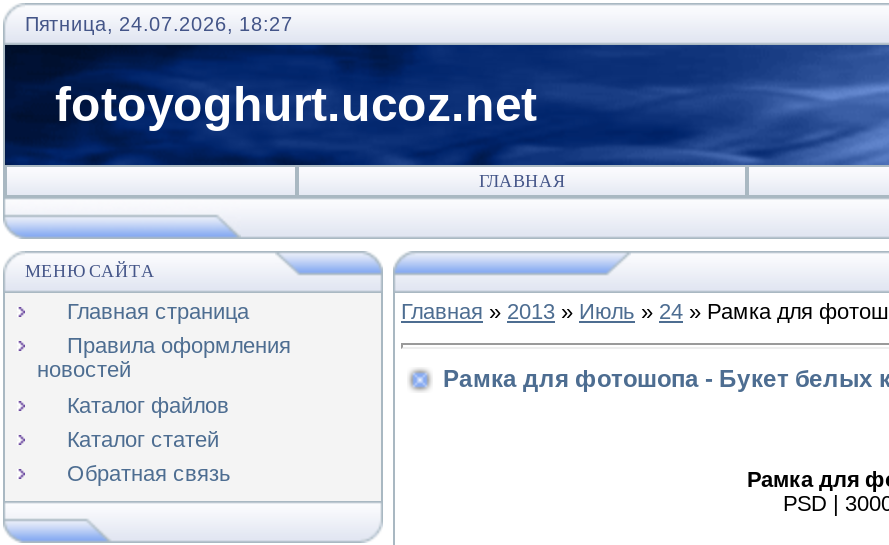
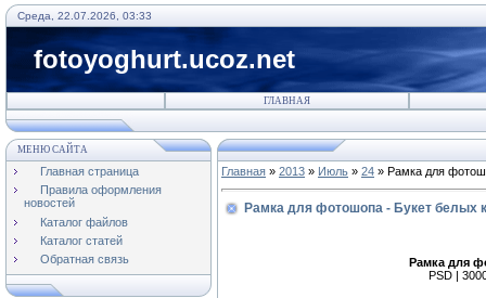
[25,13,293,35] Пятница, 24.07.2026, 18:27 -> [17,10,152,22] Среда, 22.07.2026, 03:33

